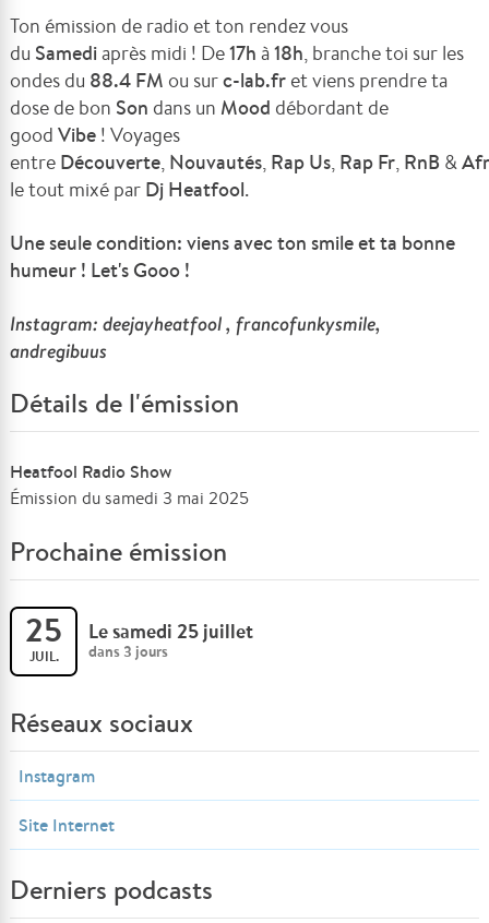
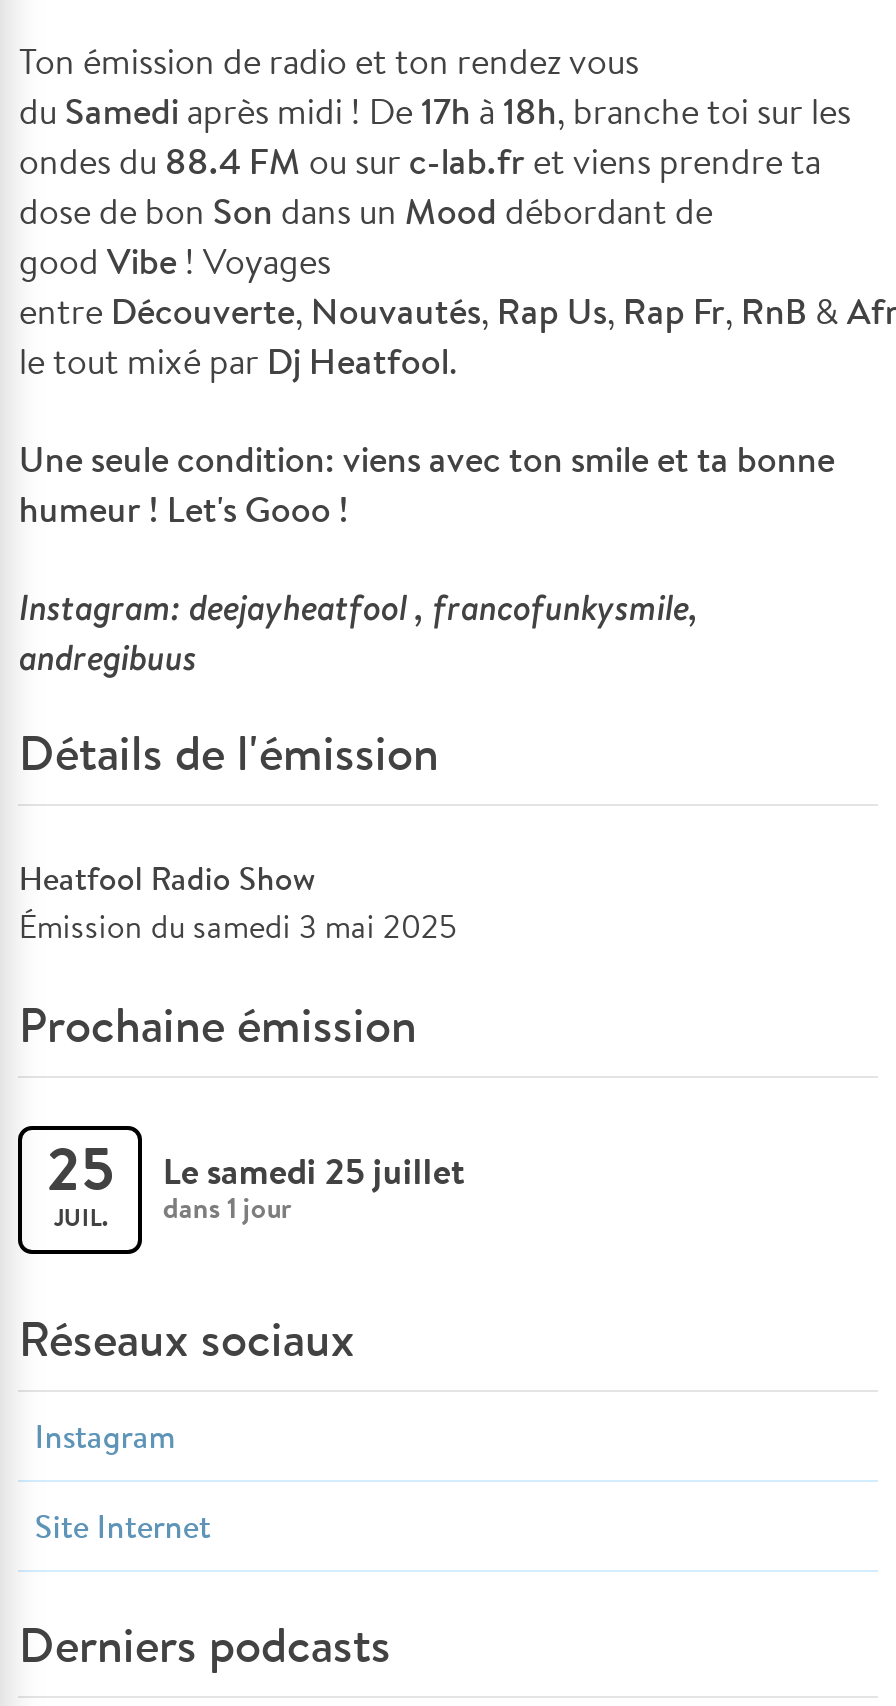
[26,608,254,666] 25 JUIL. dans 3 jours Le samedi 25 juillet -> [47,1128,465,1234] 25 JUIL. dans 1 jour Le samedi 25 juillet

